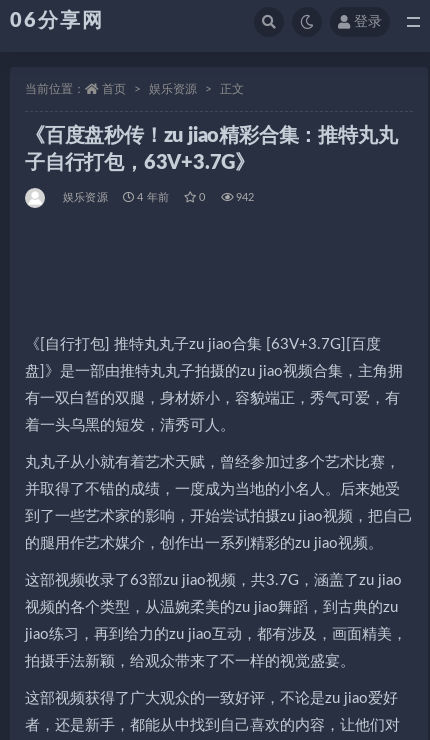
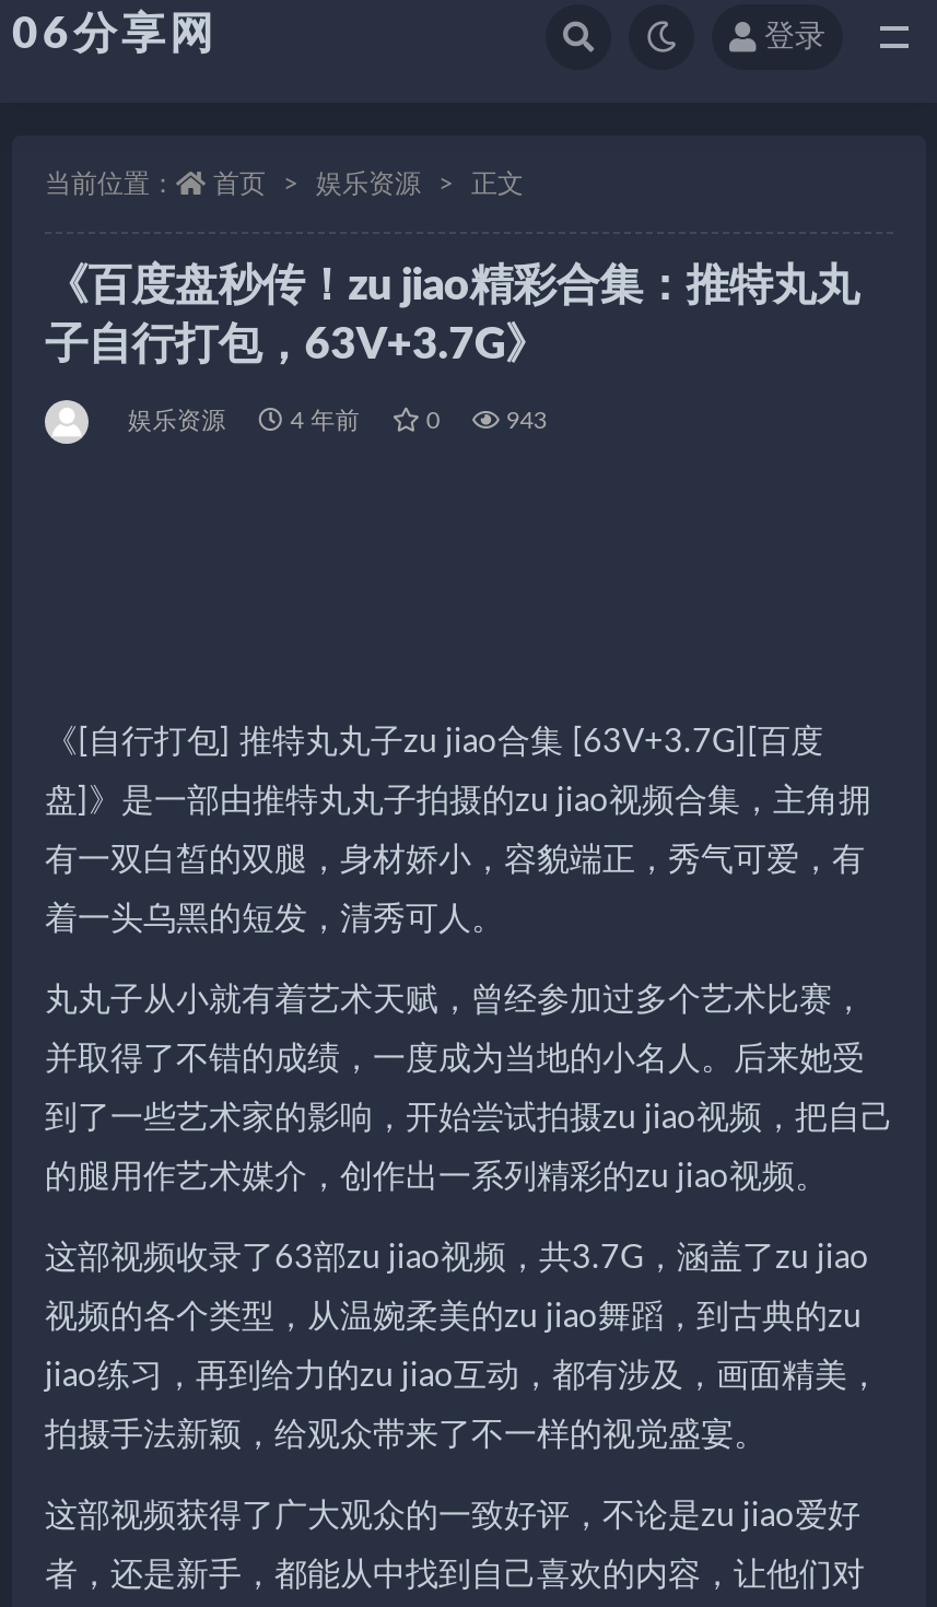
[233,192,255,203] 942 -> [499,409,547,433] 943

